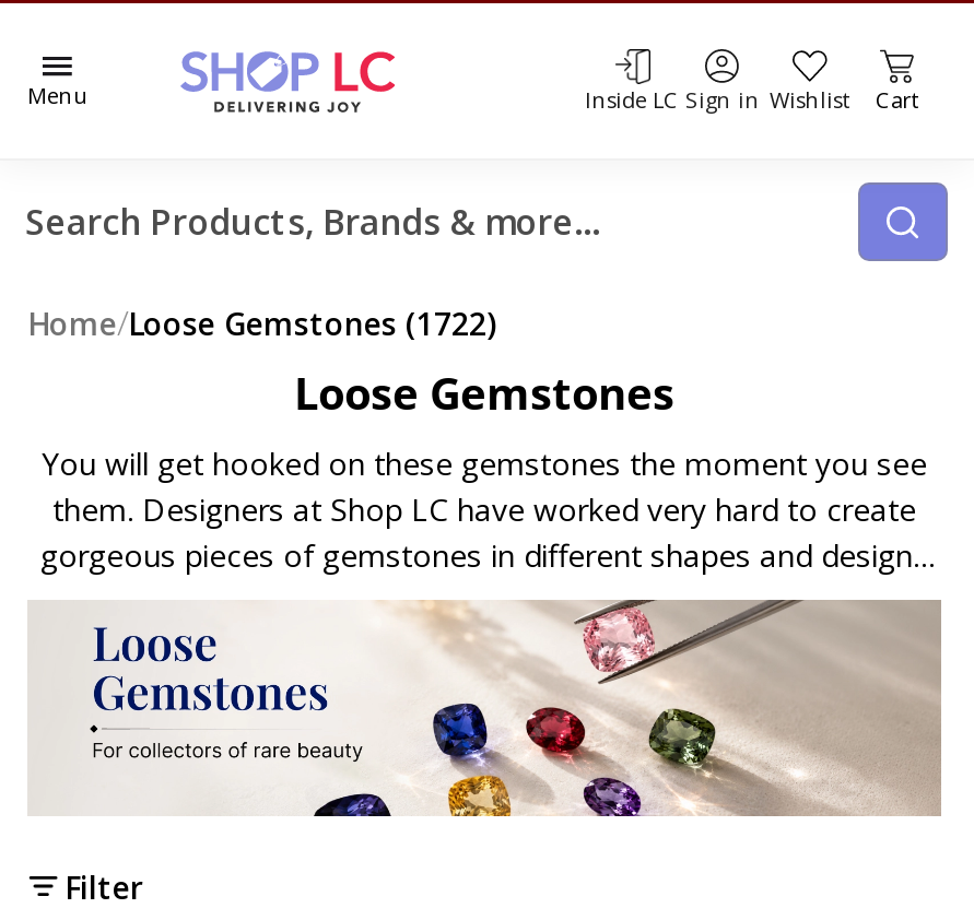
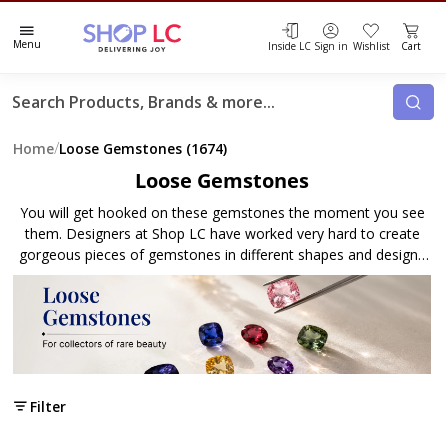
[27,298,495,346] Home/Loose Gemstones (1722) -> [13,137,227,159] Home/Loose Gemstones (1674)

